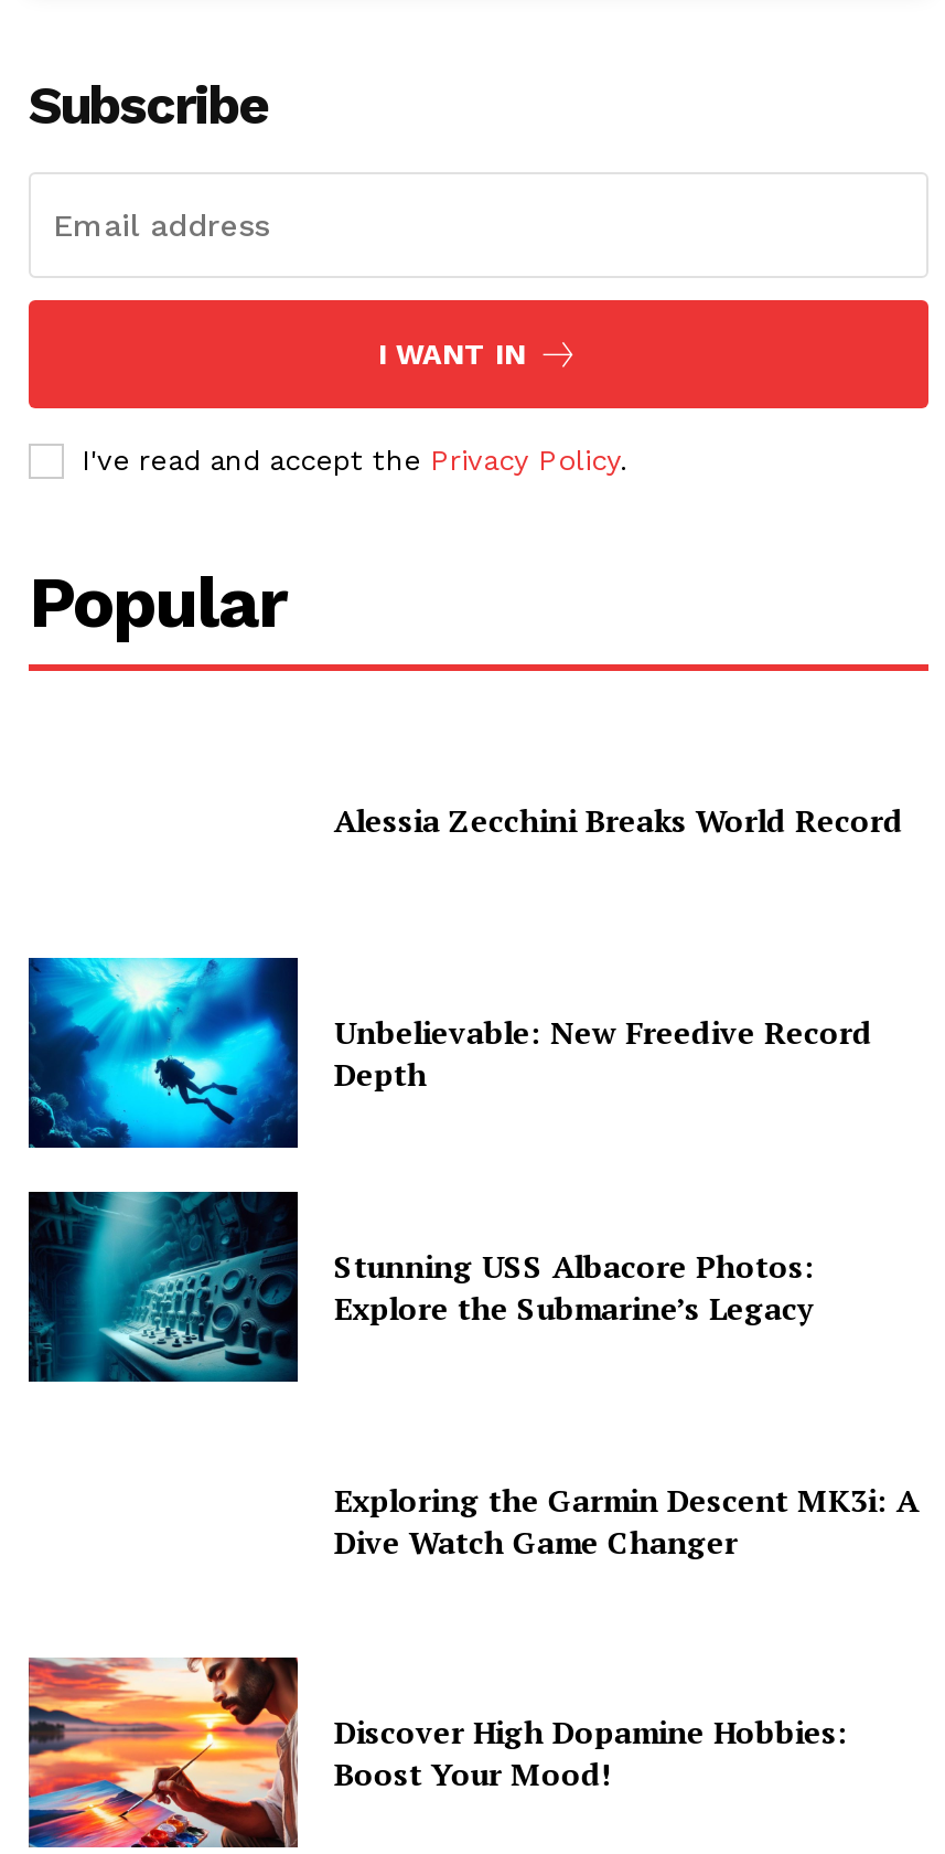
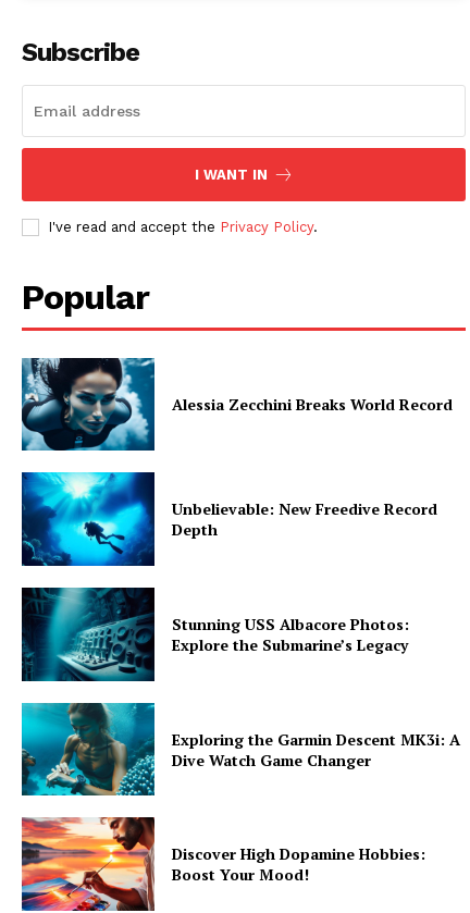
none -> [21,357,156,452] [image]
none -> [21,702,156,797] [image]

